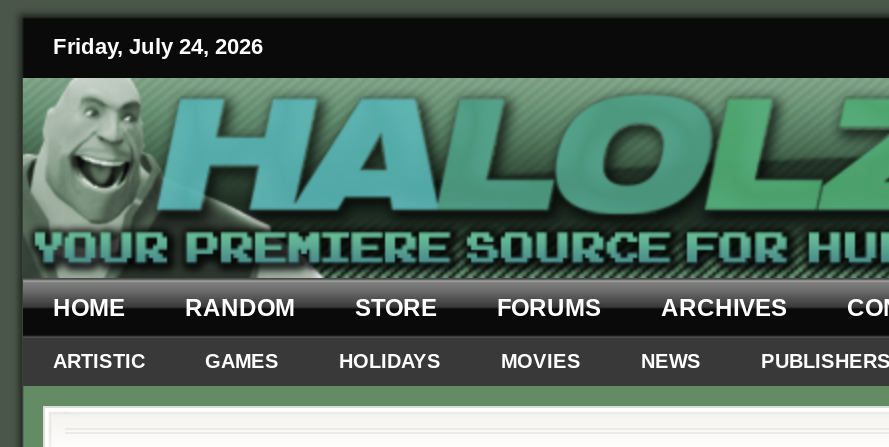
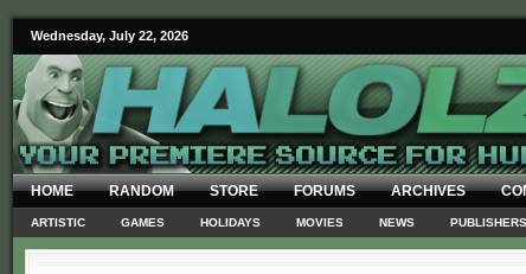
[53,34,263,58] Friday, July 24, 2026 -> [31,28,188,43] Wednesday, July 22, 2026

